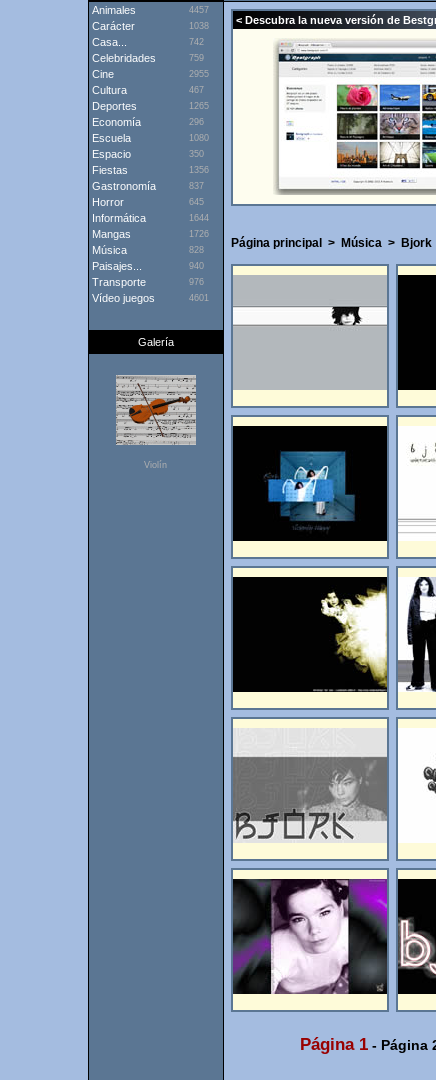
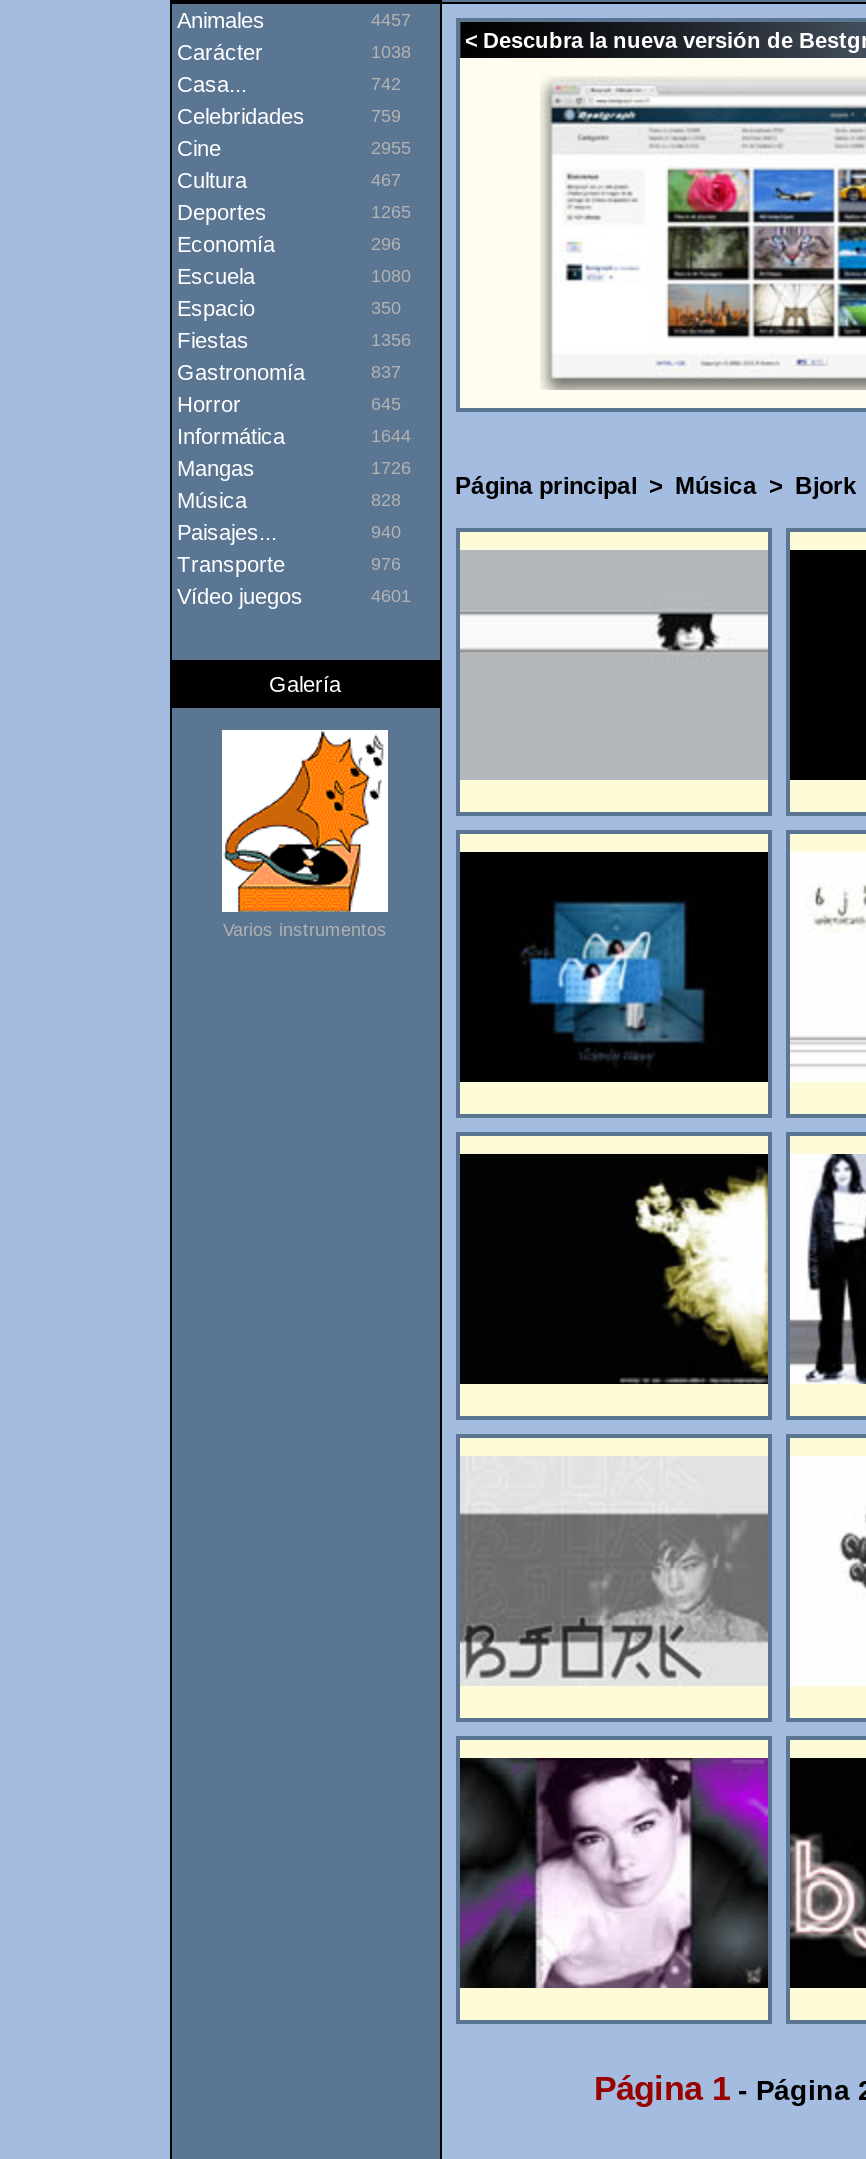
[114,365,197,470] [image] | Violín -> [220,728,390,940] [image] | Varios instrumentos

